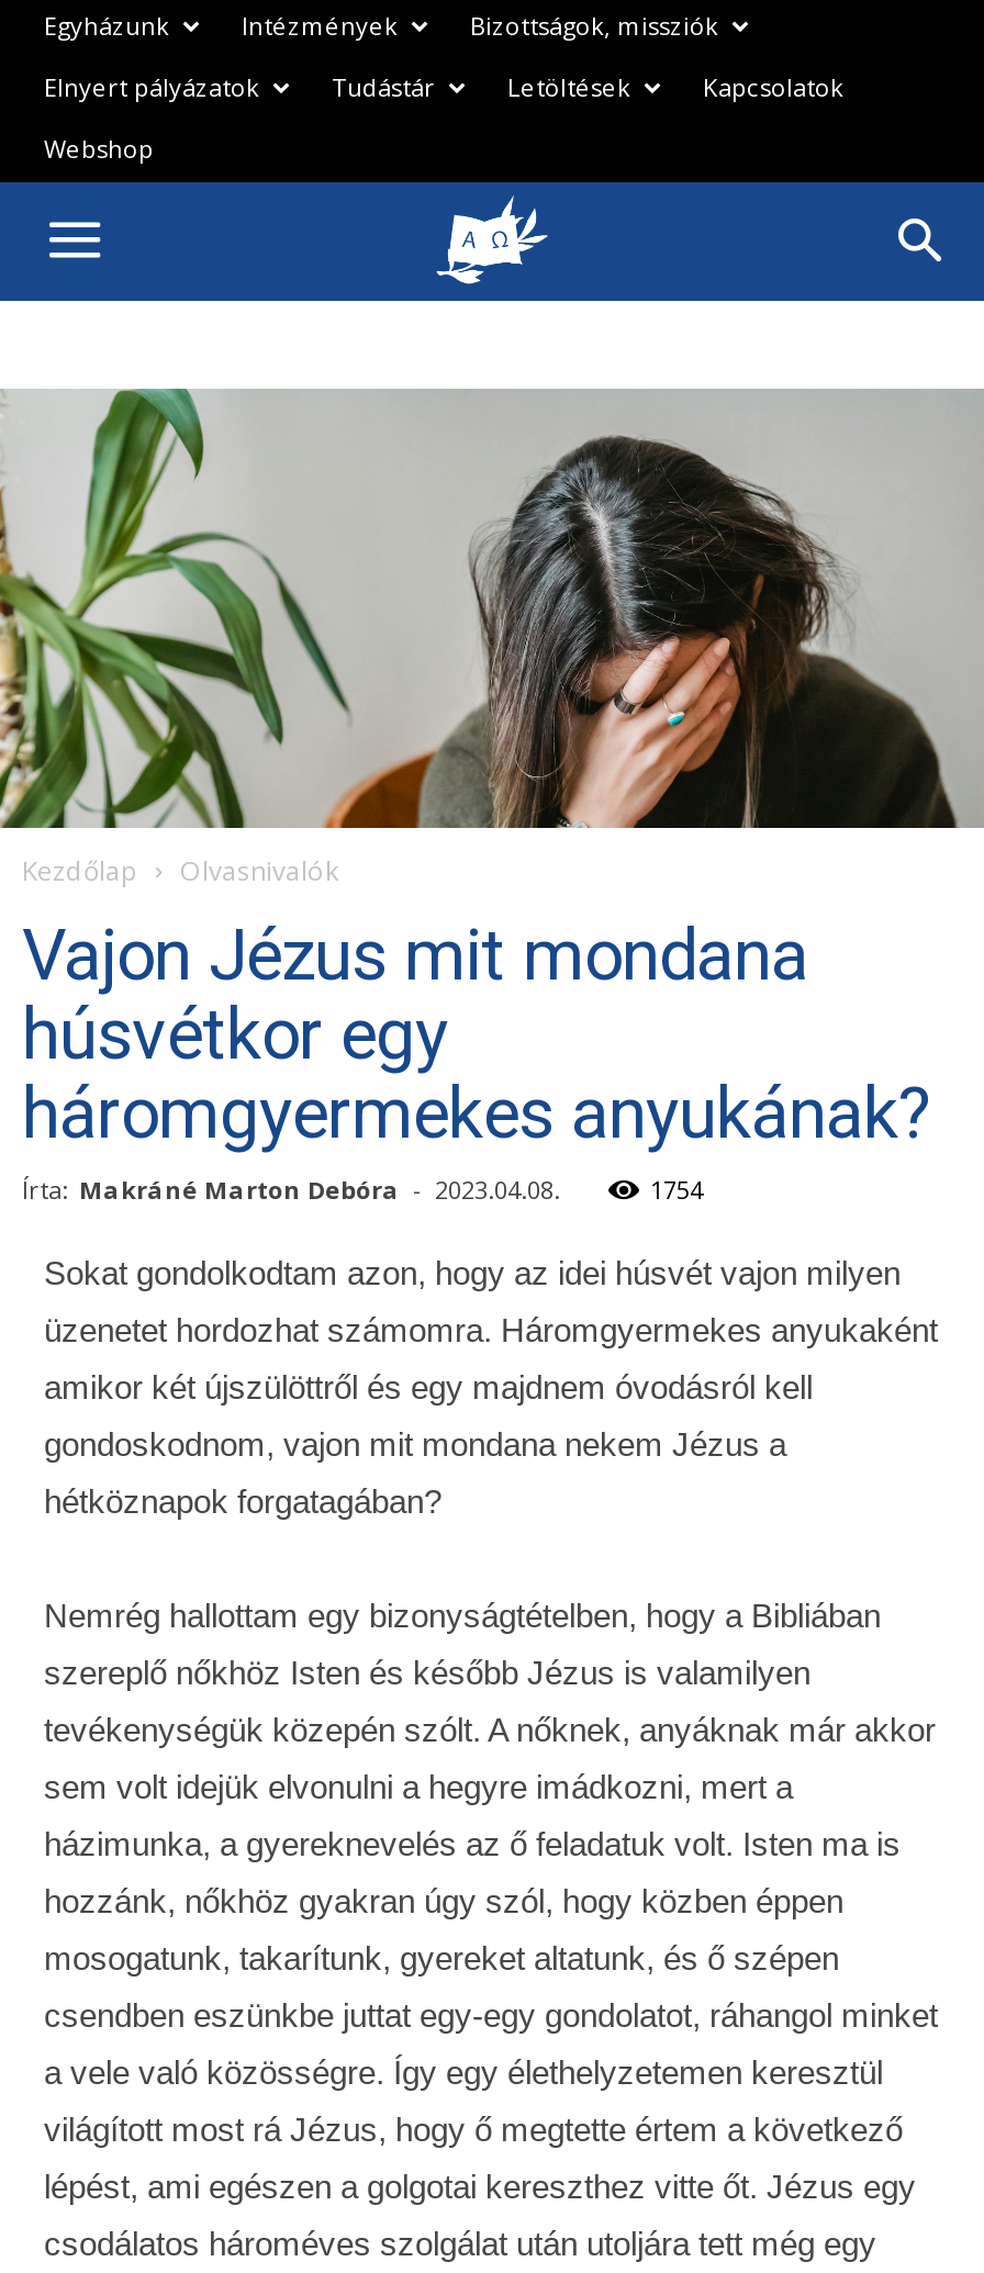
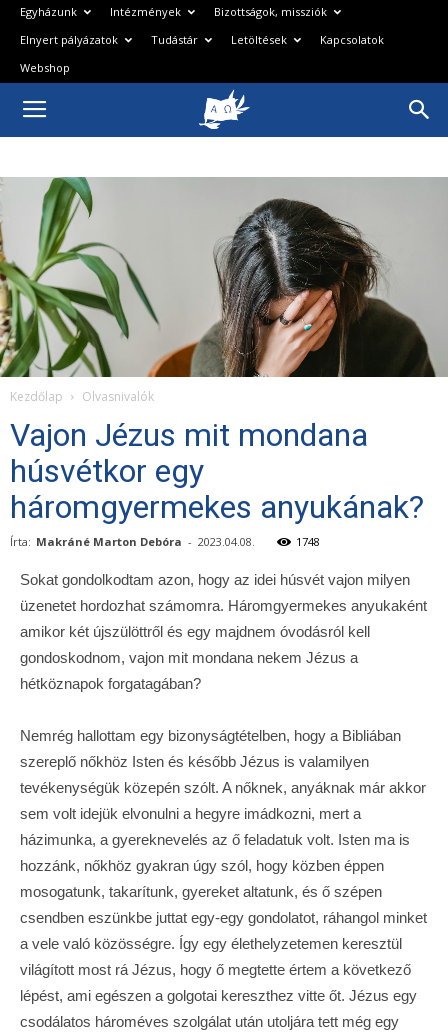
[650,1173,703,1206] 1754 -> [296,534,320,549] 1748

